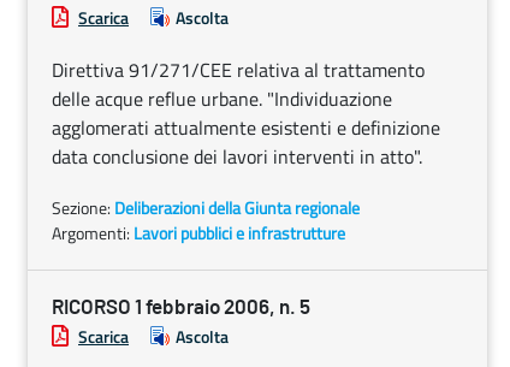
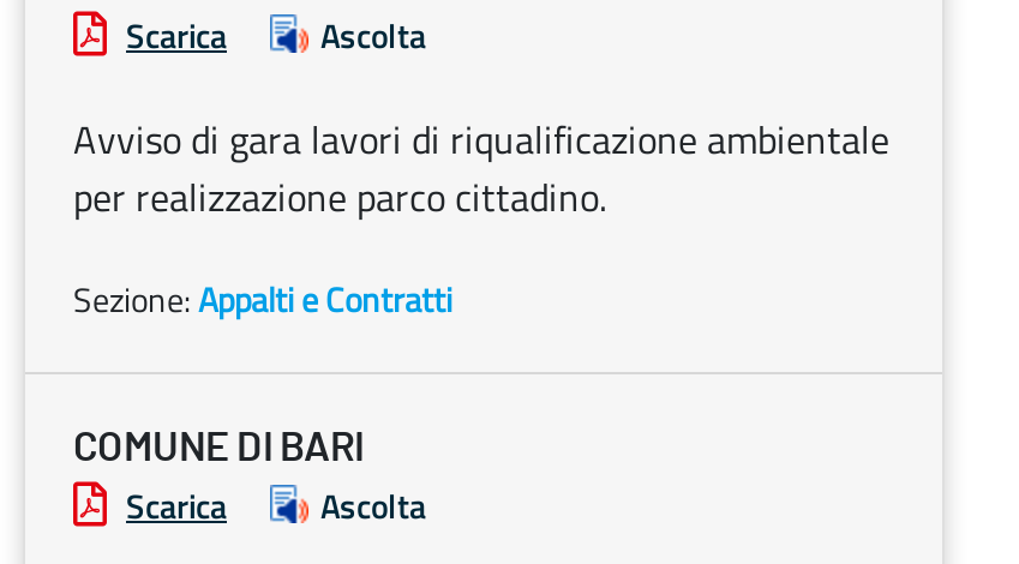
[52,55,440,171] Direttiva 91/271/CEE relativa al trattamento | delle acque reflue urbane. "Individuazione | agglomerati attualmente esistenti e definizione | data conclusione dei lavori interventi in atto". -> [73,110,889,226] Avviso di gara lavori di riqualificazione ambientale | per realizzazione parco cittadino.
[52,195,360,245] Sezione: Deliberazioni della Giunta regionale | Argomenti: Lavori pubblici e infrastrutture -> [73,274,452,324] Sezione: Appalti e Contratti
[52,297,310,318] RICORSO 1 febbraio 2006, n. 5 -> [73,427,364,468] COMUNE DI BARI

